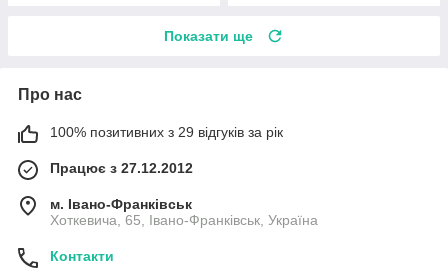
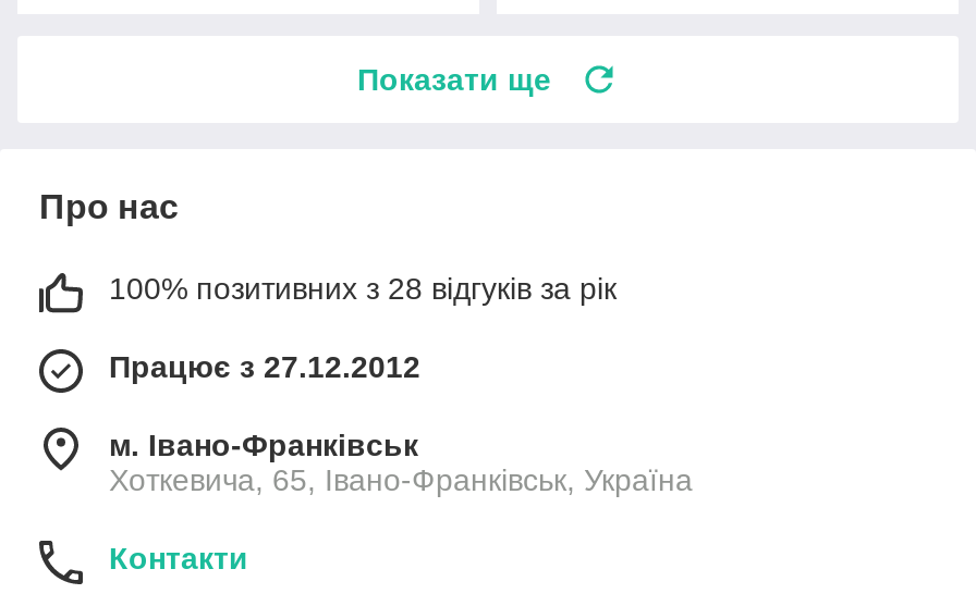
[50,124,283,140] 100% позитивних з 29 відгуків за рік -> [109,270,617,305] 100% позитивних з 28 відгуків за рік

